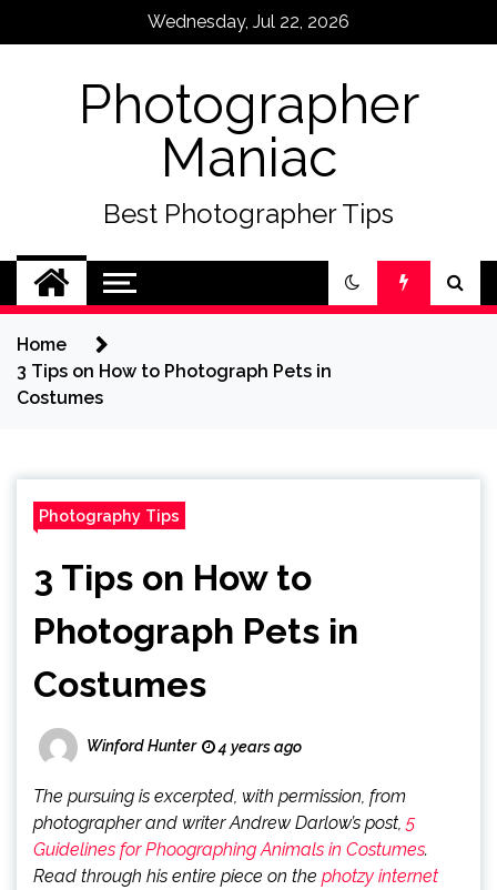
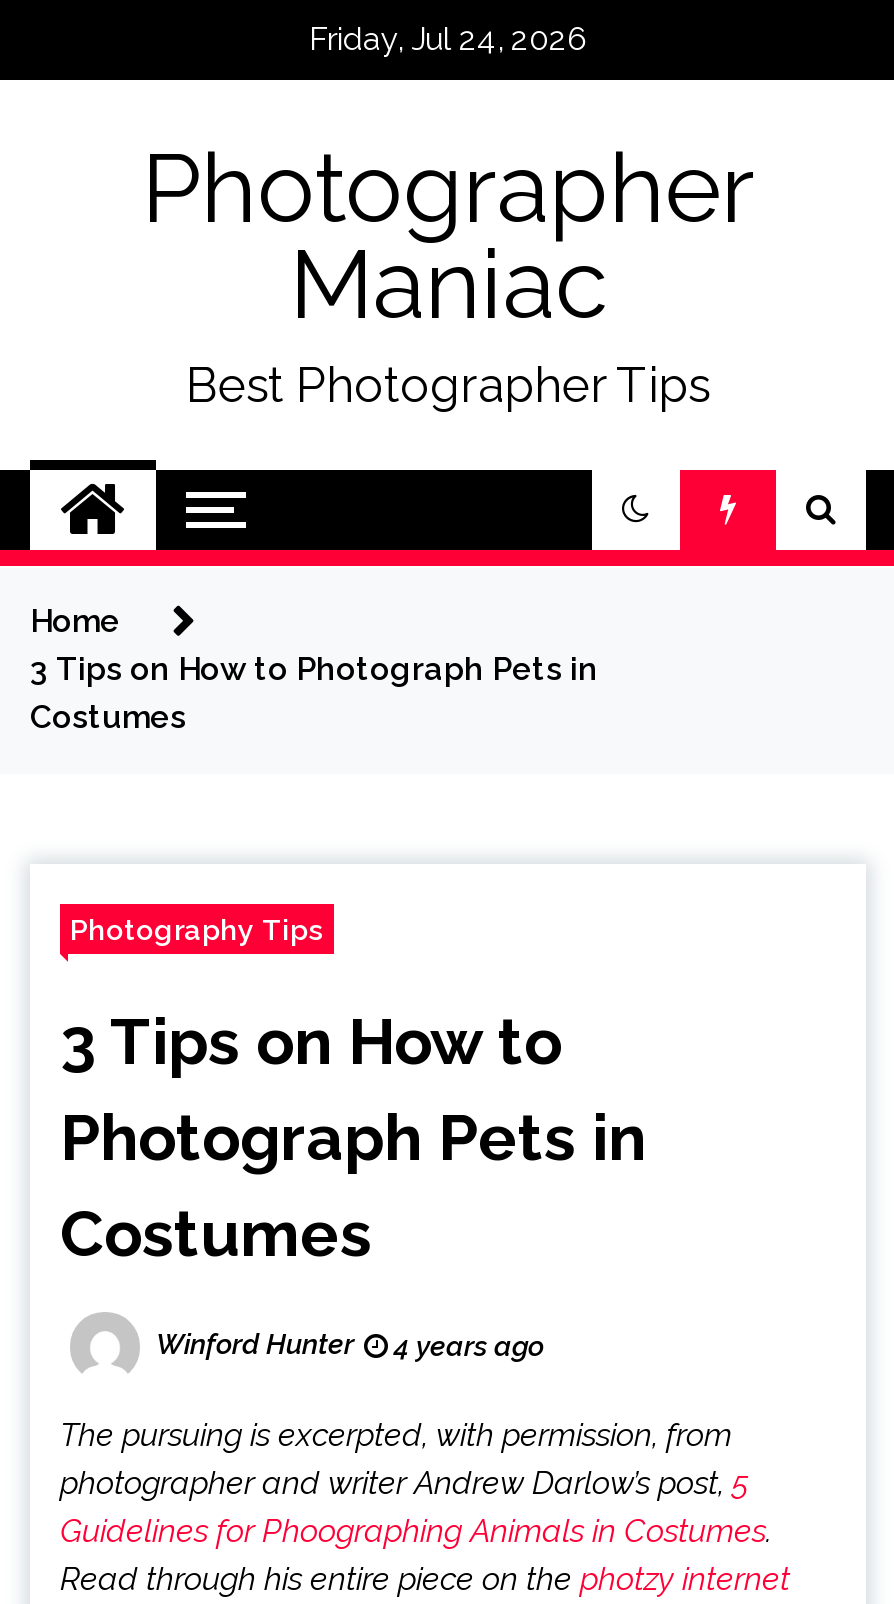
[148,11,349,32] Wednesday, Jul 22, 2026 -> [309,20,587,58] Friday, Jul 24, 2026

